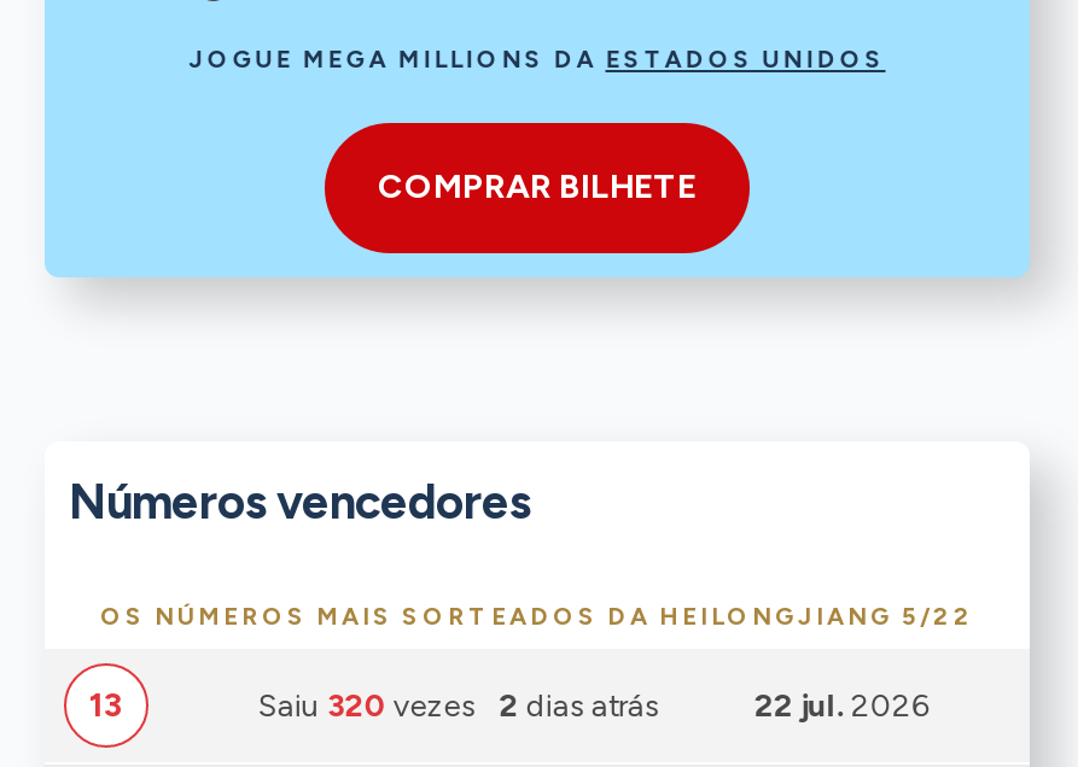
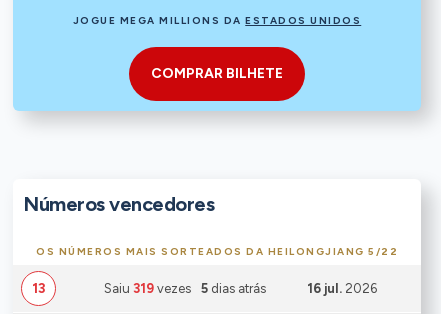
[258,686,475,722] Saiu 320 vezes -> [104,280,191,295] Saiu 319 vezes
[499,686,659,722] 2 dias atrás -> [201,280,266,295] 5 dias atrás
[755,686,929,722] 22 jul. 2026 -> [307,280,377,295] 16 jul. 2026

